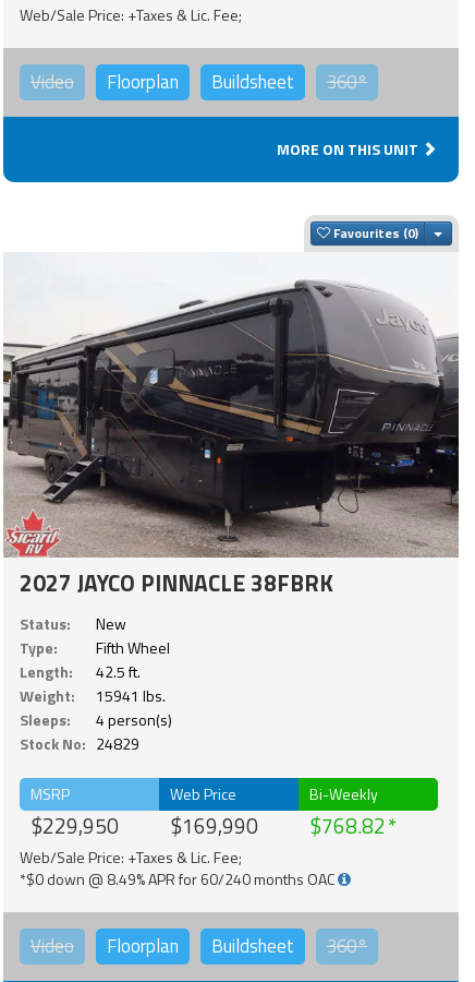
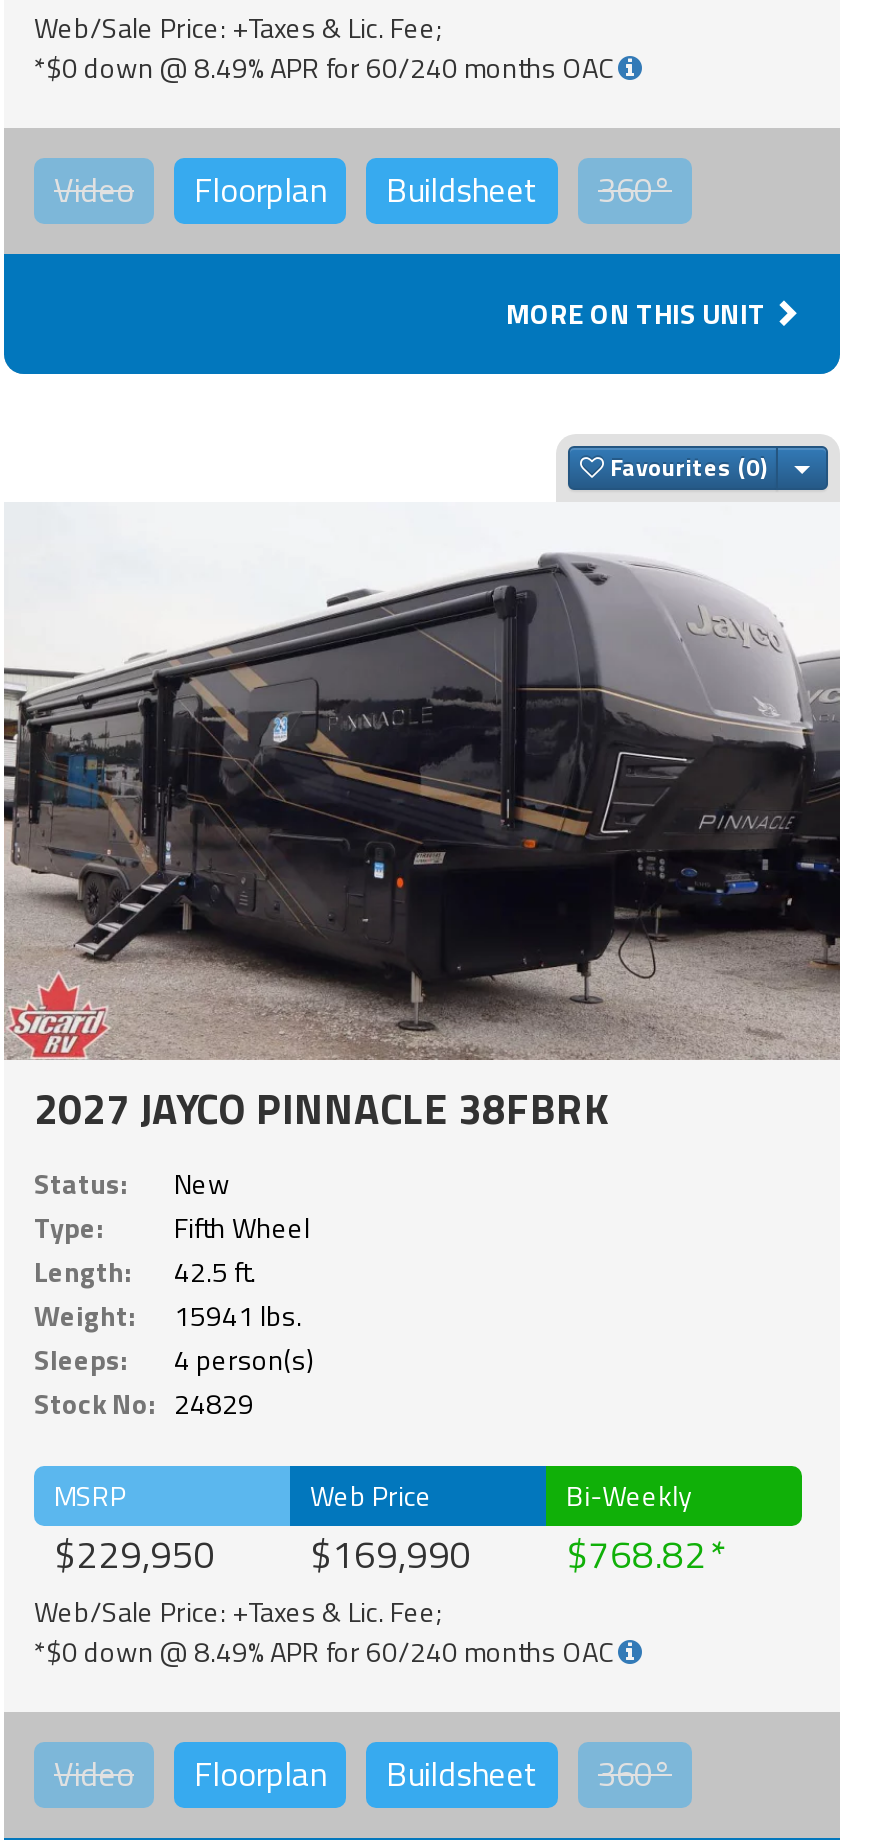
none -> [34,45,618,87] *$0 down @ 8.49% APR for 60/240 months OAC

